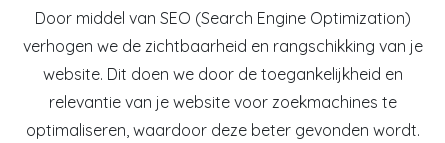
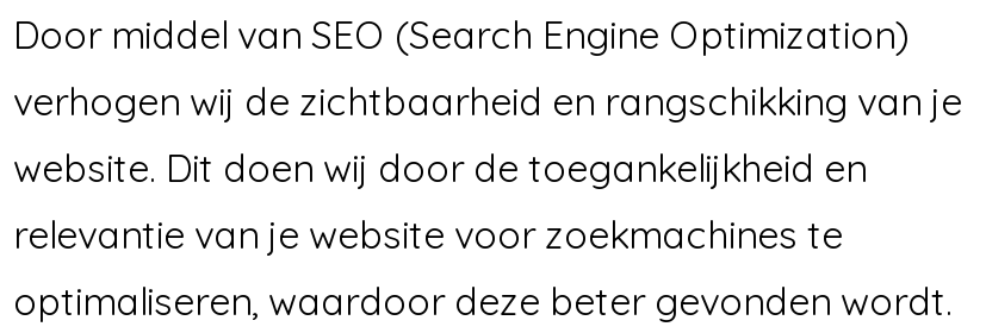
[23,36,423,56] verhogen we de zichtbaarheid en rangschikking van je -> [13,78,962,126] verhogen wij de zichtbaarheid en rangschikking van je
[43,64,403,84] website. Dit doen we door de toegankelijkheid en -> [13,145,867,193] website. Dit doen wij door de toegankelijkheid en

